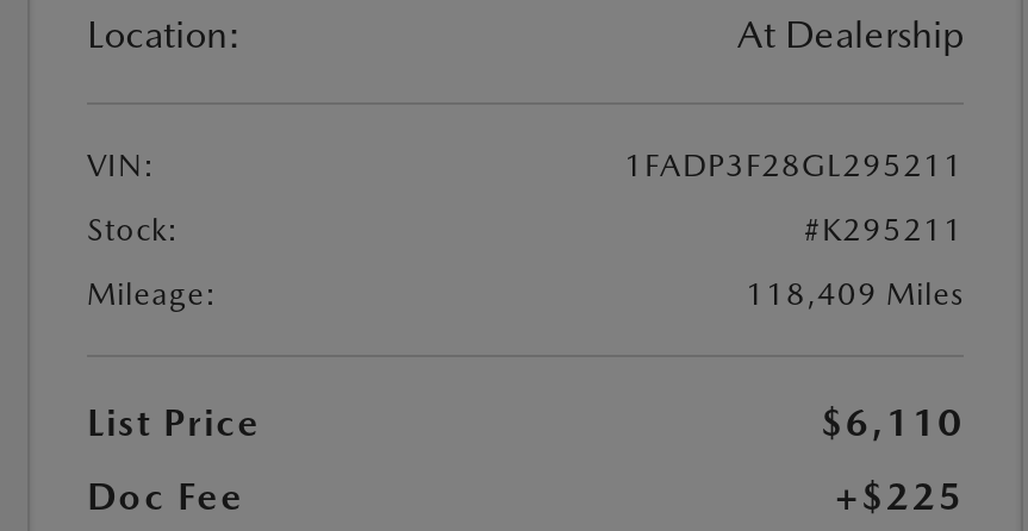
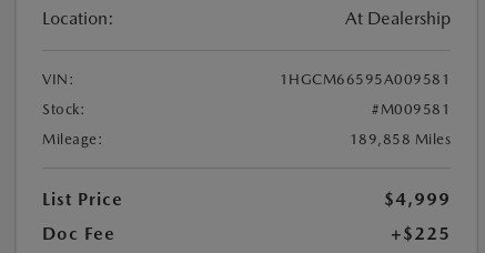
[624,148,964,183] 1FADP3F28GL295211 -> [279,71,451,88] 1HGCM66595A009581
[804,212,964,248] #K295211 -> [372,101,451,118] #M009581
[746,276,964,312] 118,409 Miles -> [349,131,451,148] 189,858 Miles
[821,400,964,445] $6,110 -> [384,189,451,210] $4,999

